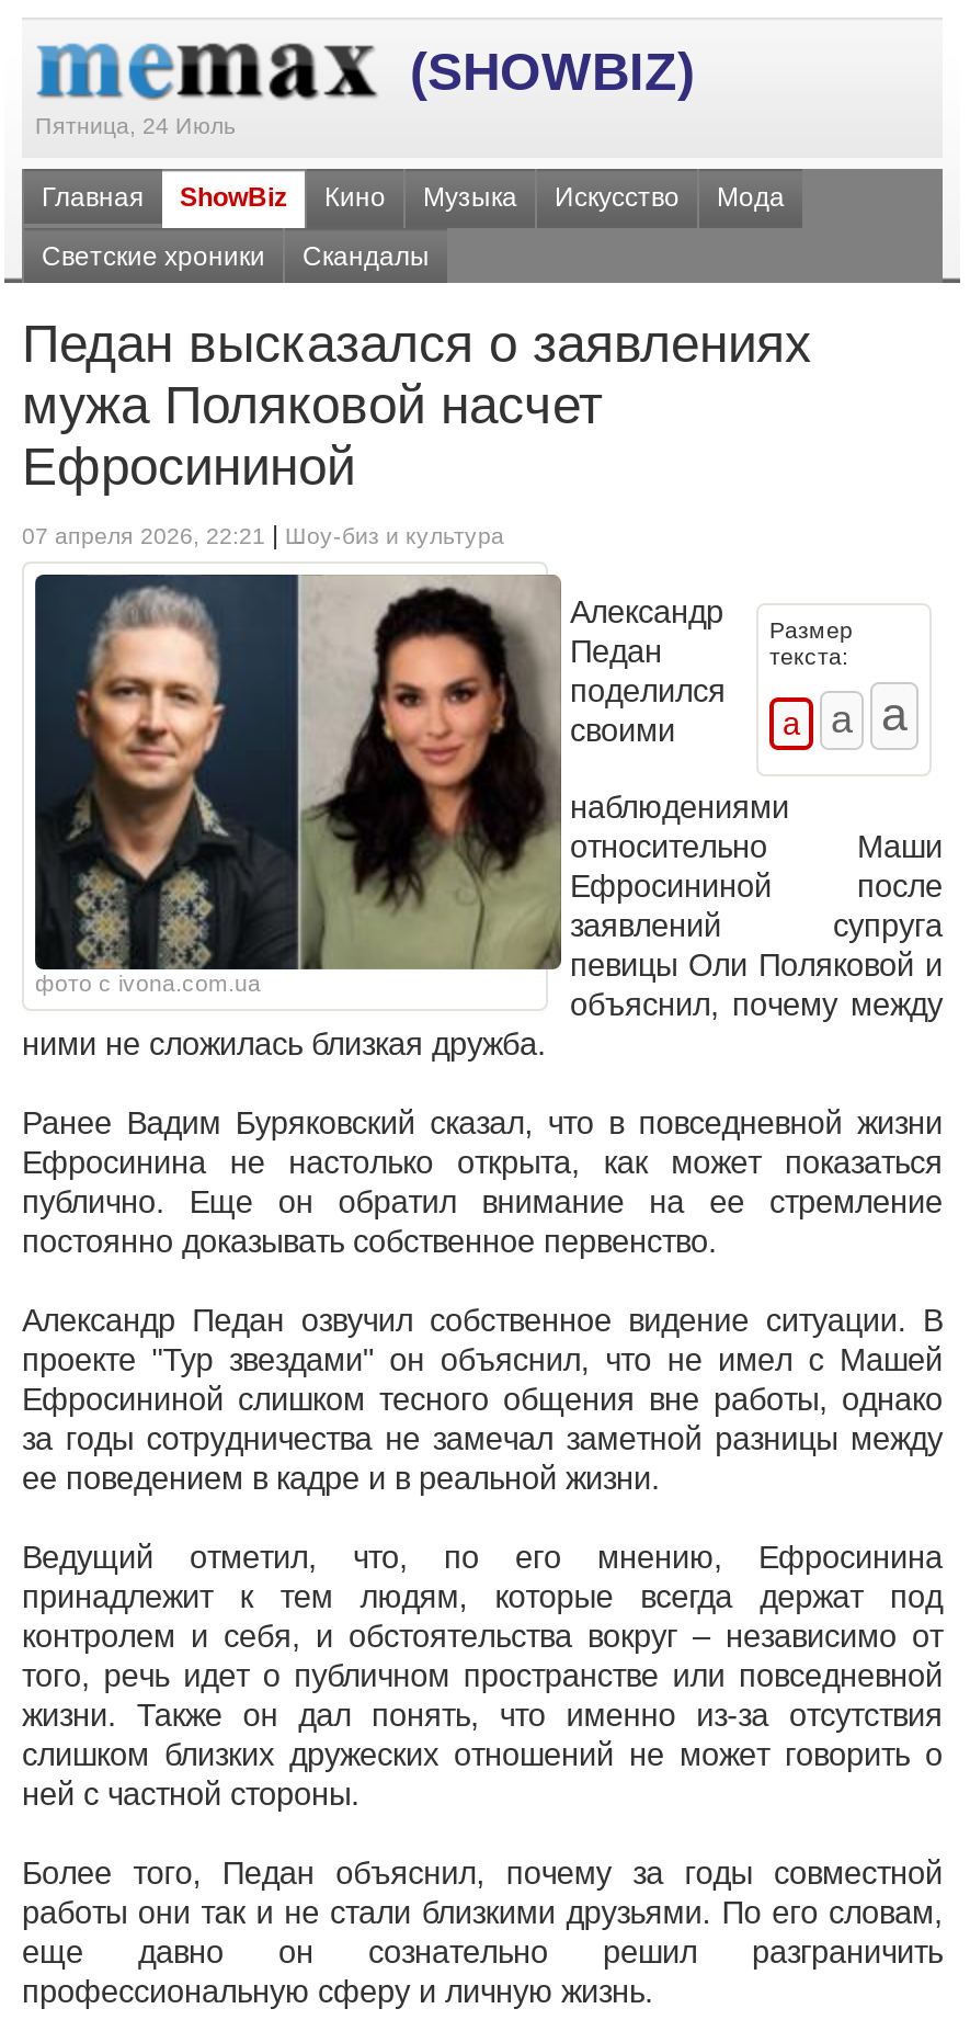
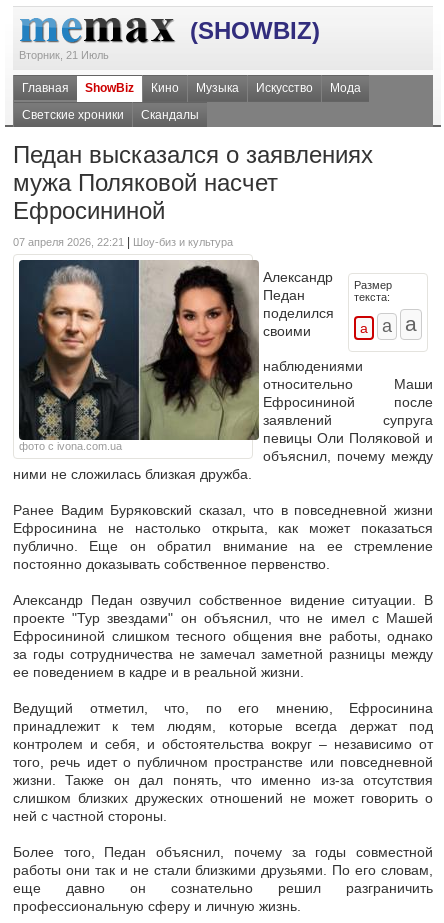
[35,112,237,138] Пятница, 24 Июль -> [19,49,109,61] Вторник, 21 Июль

